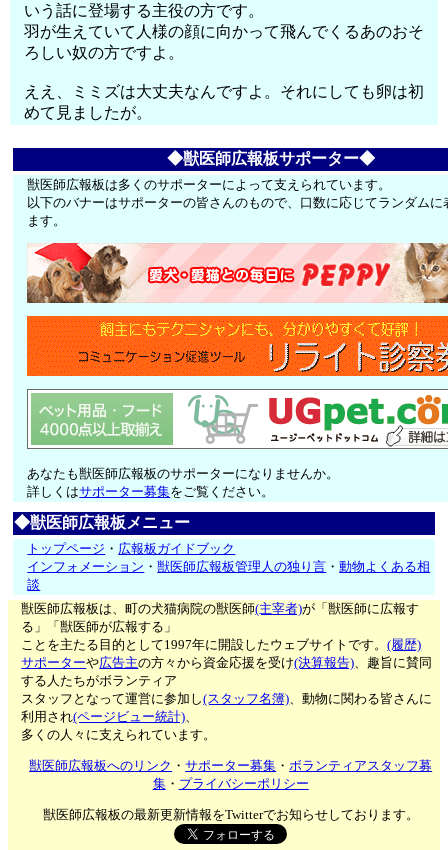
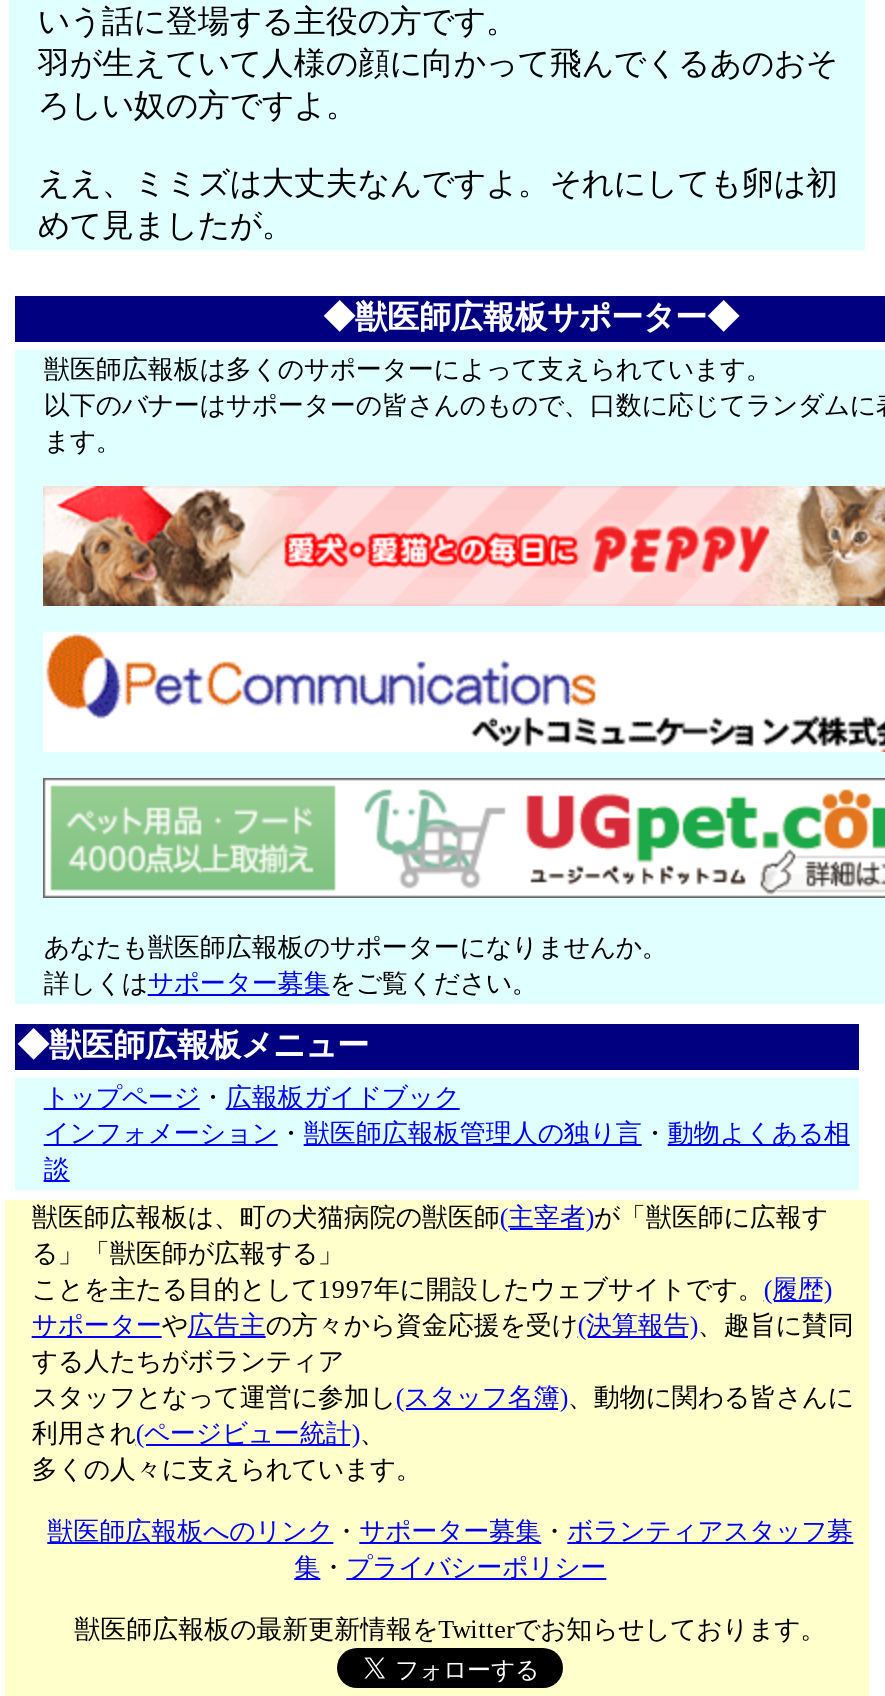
[26,315,445,377] [image] -> [43,632,879,752] [image]

